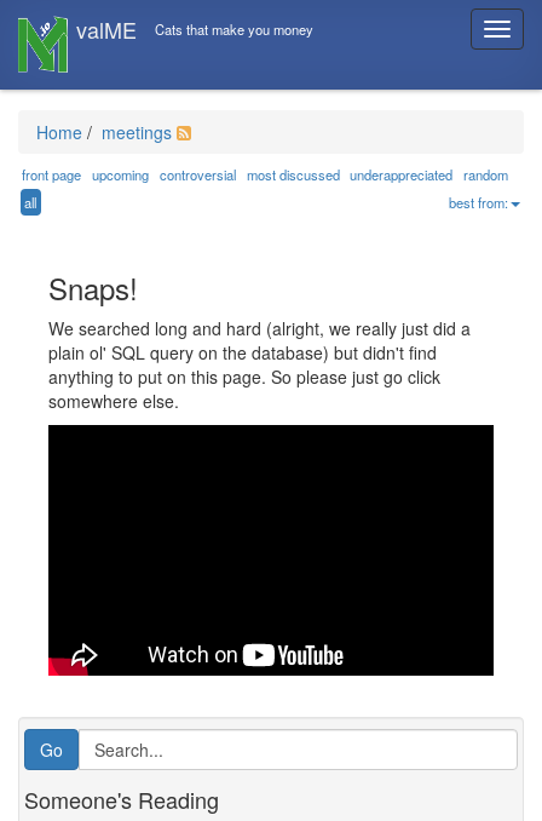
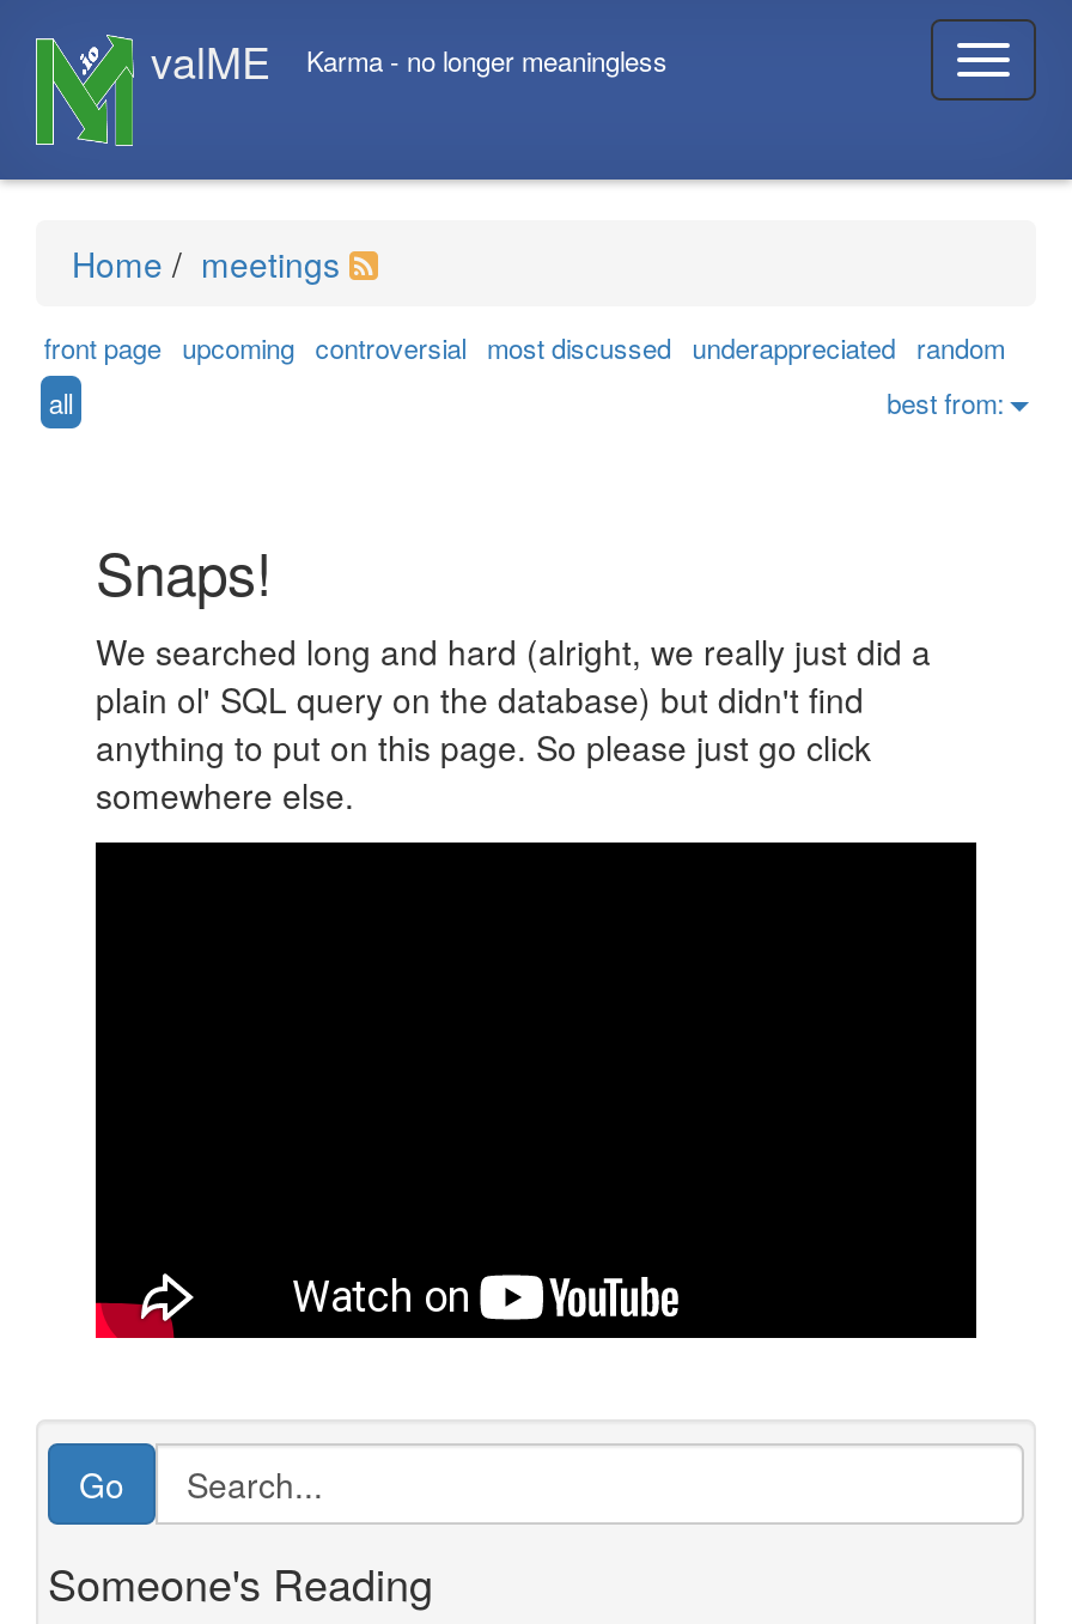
[155,19,313,39] Cats that make you money -> [306,41,668,79] Karma - no longer meaningless

